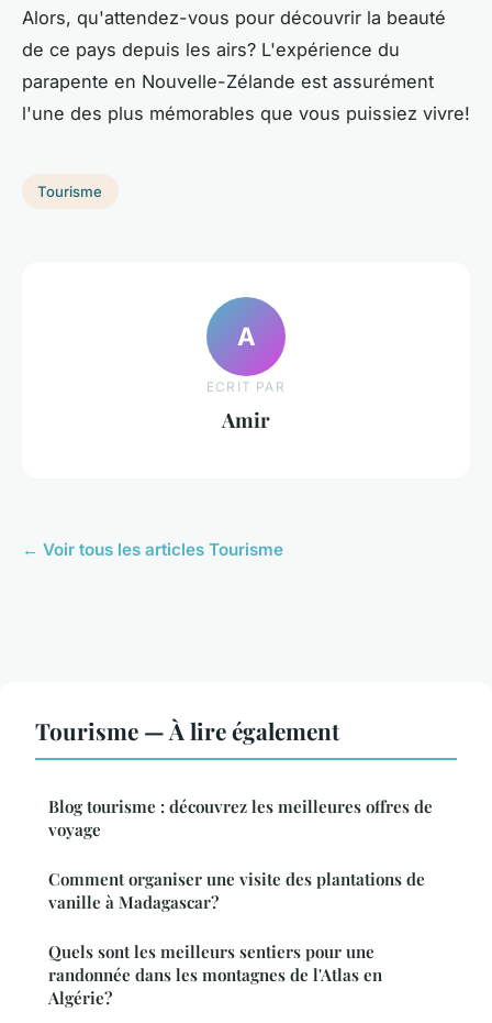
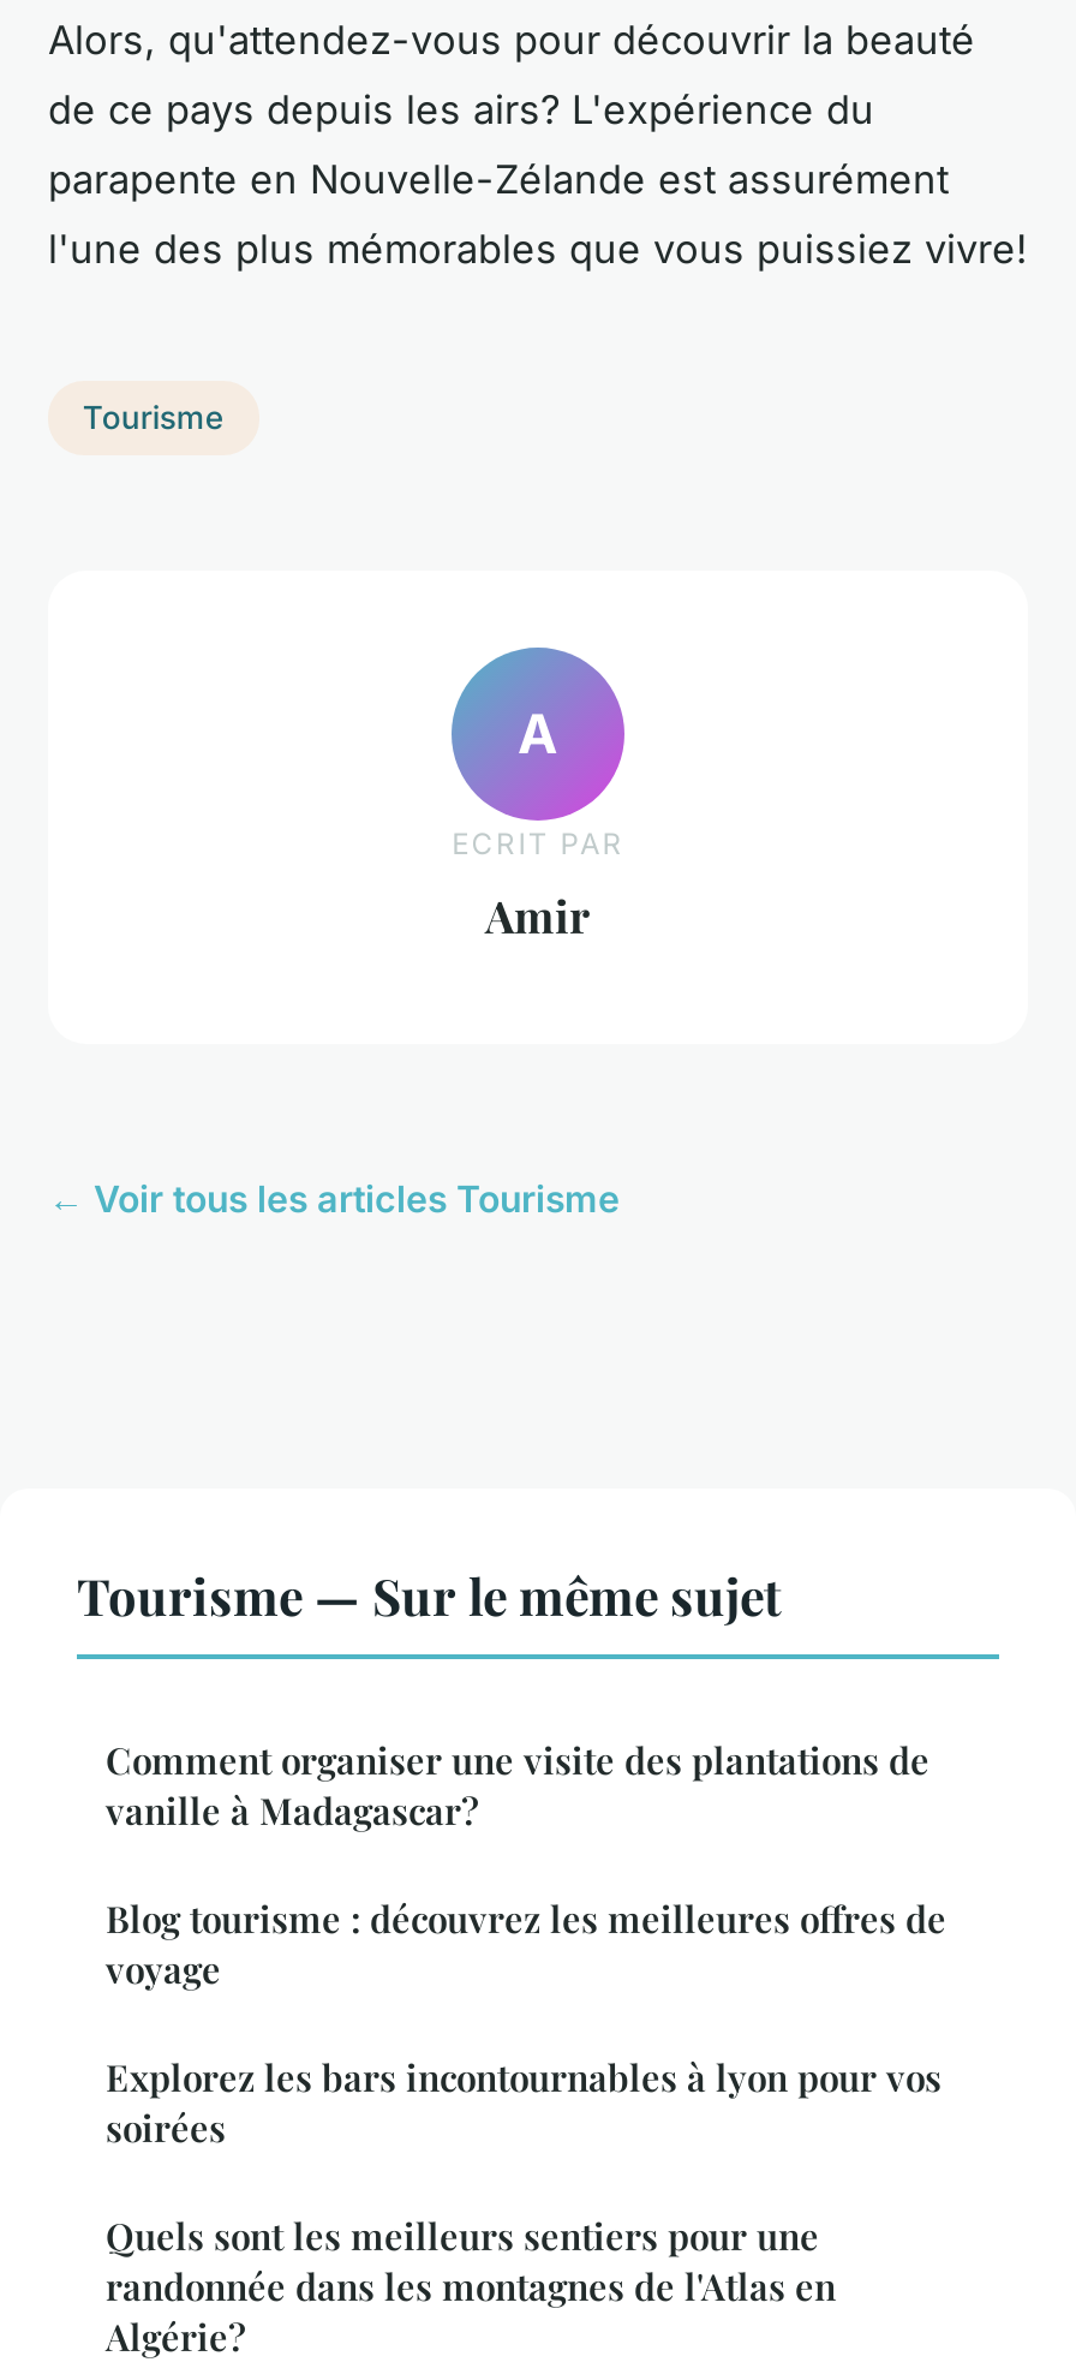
[35,715,339,746] Tourisme — À lire également -> [77,1562,781,1629] Tourisme — Sur le même sujet
none -> [106,2054,941,2153] Explorez les bars incontournables à lyon pour vos | soirées
moved [48,868,425,913] -> [106,1737,929,1836]: Comment organiser une visite des plantations de | vanille à Madagascar?

